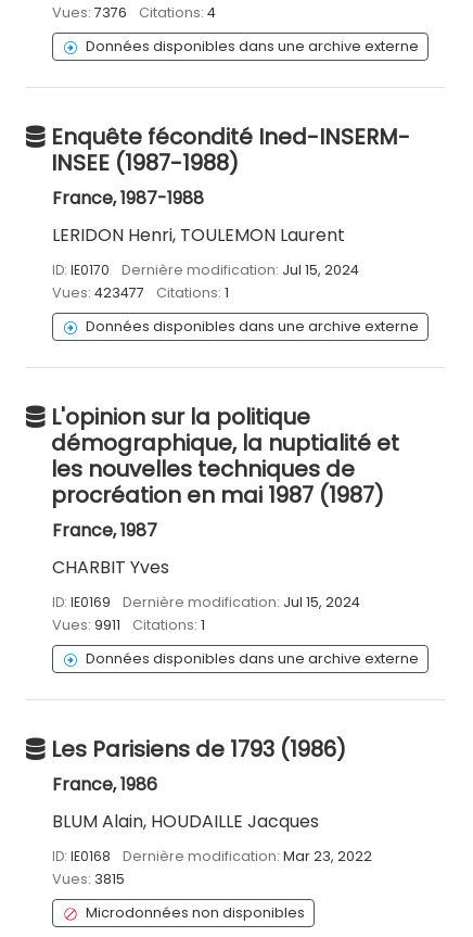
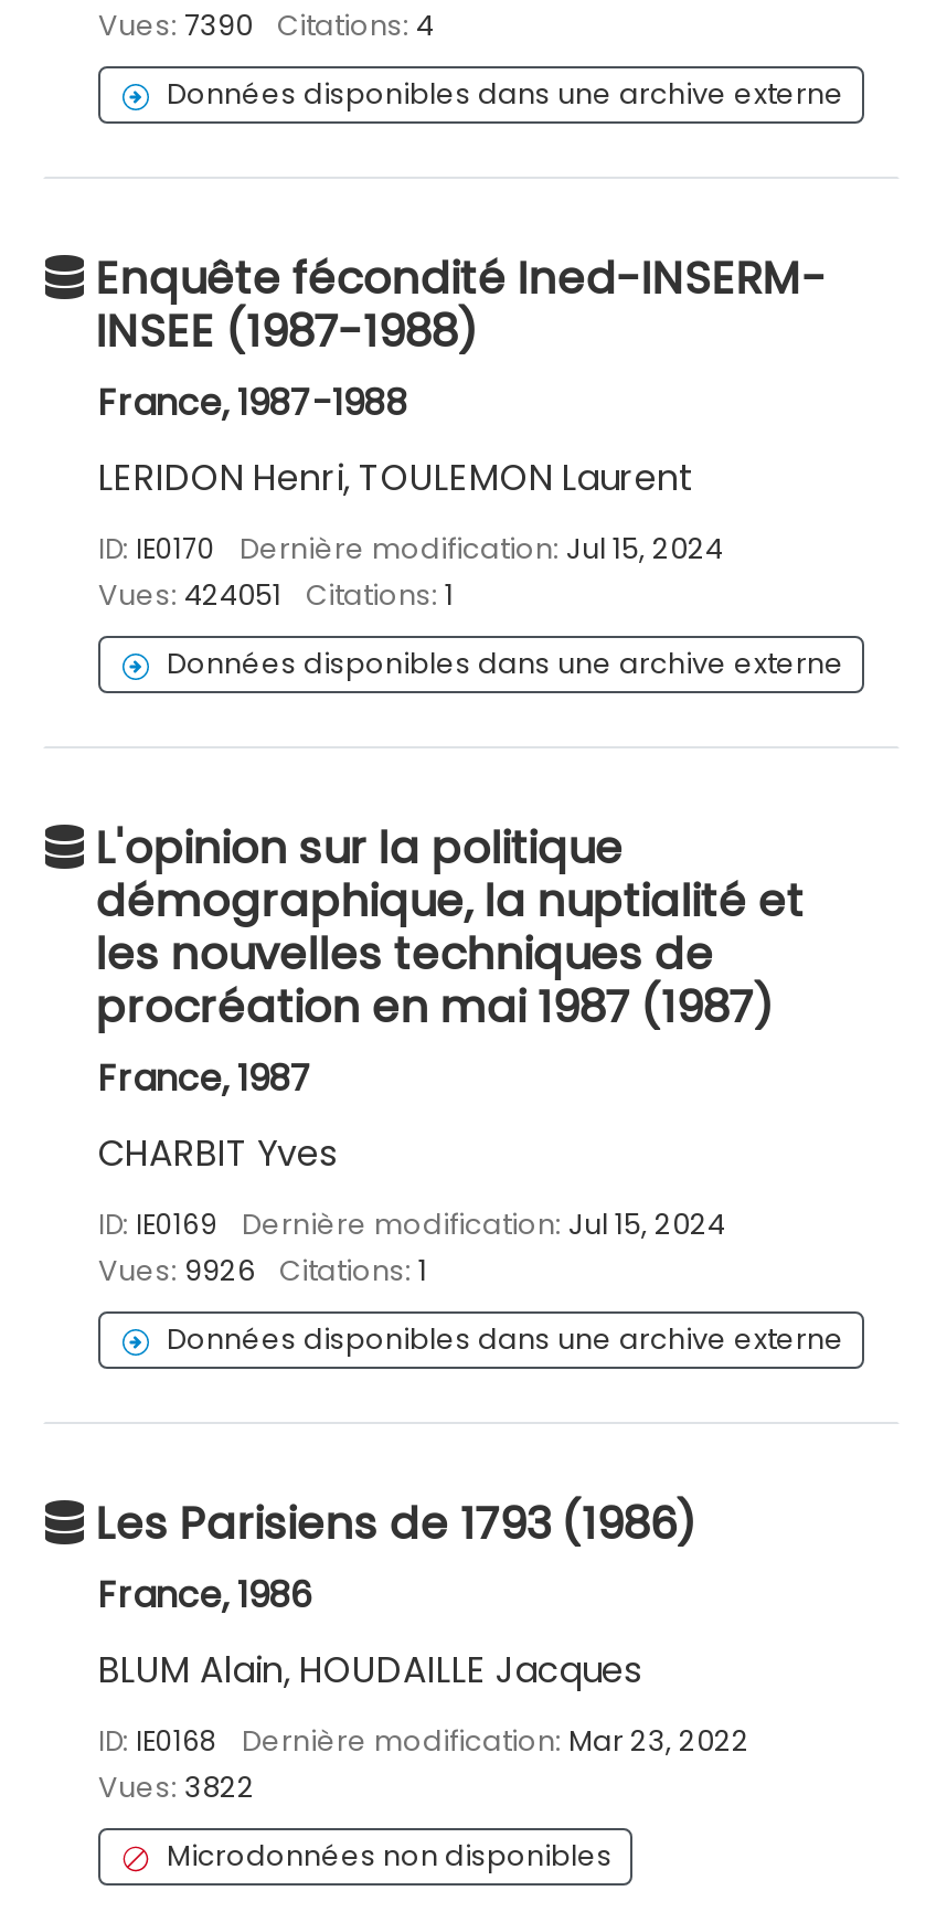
[52,3,216,22] Vues: 7376 Citations: 4 -> [98,7,434,44] Vues: 7390 Citations: 4
[52,283,229,302] Vues: 423477 Citations: 1 -> [98,576,454,614] Vues: 424051 Citations: 1
[52,616,205,634] Vues: 9911 Citations: 1 -> [98,1252,427,1289] Vues: 9926 Citations: 1
[52,870,125,888] Vues: 3815 -> [98,1768,255,1806] Vues: 3822

